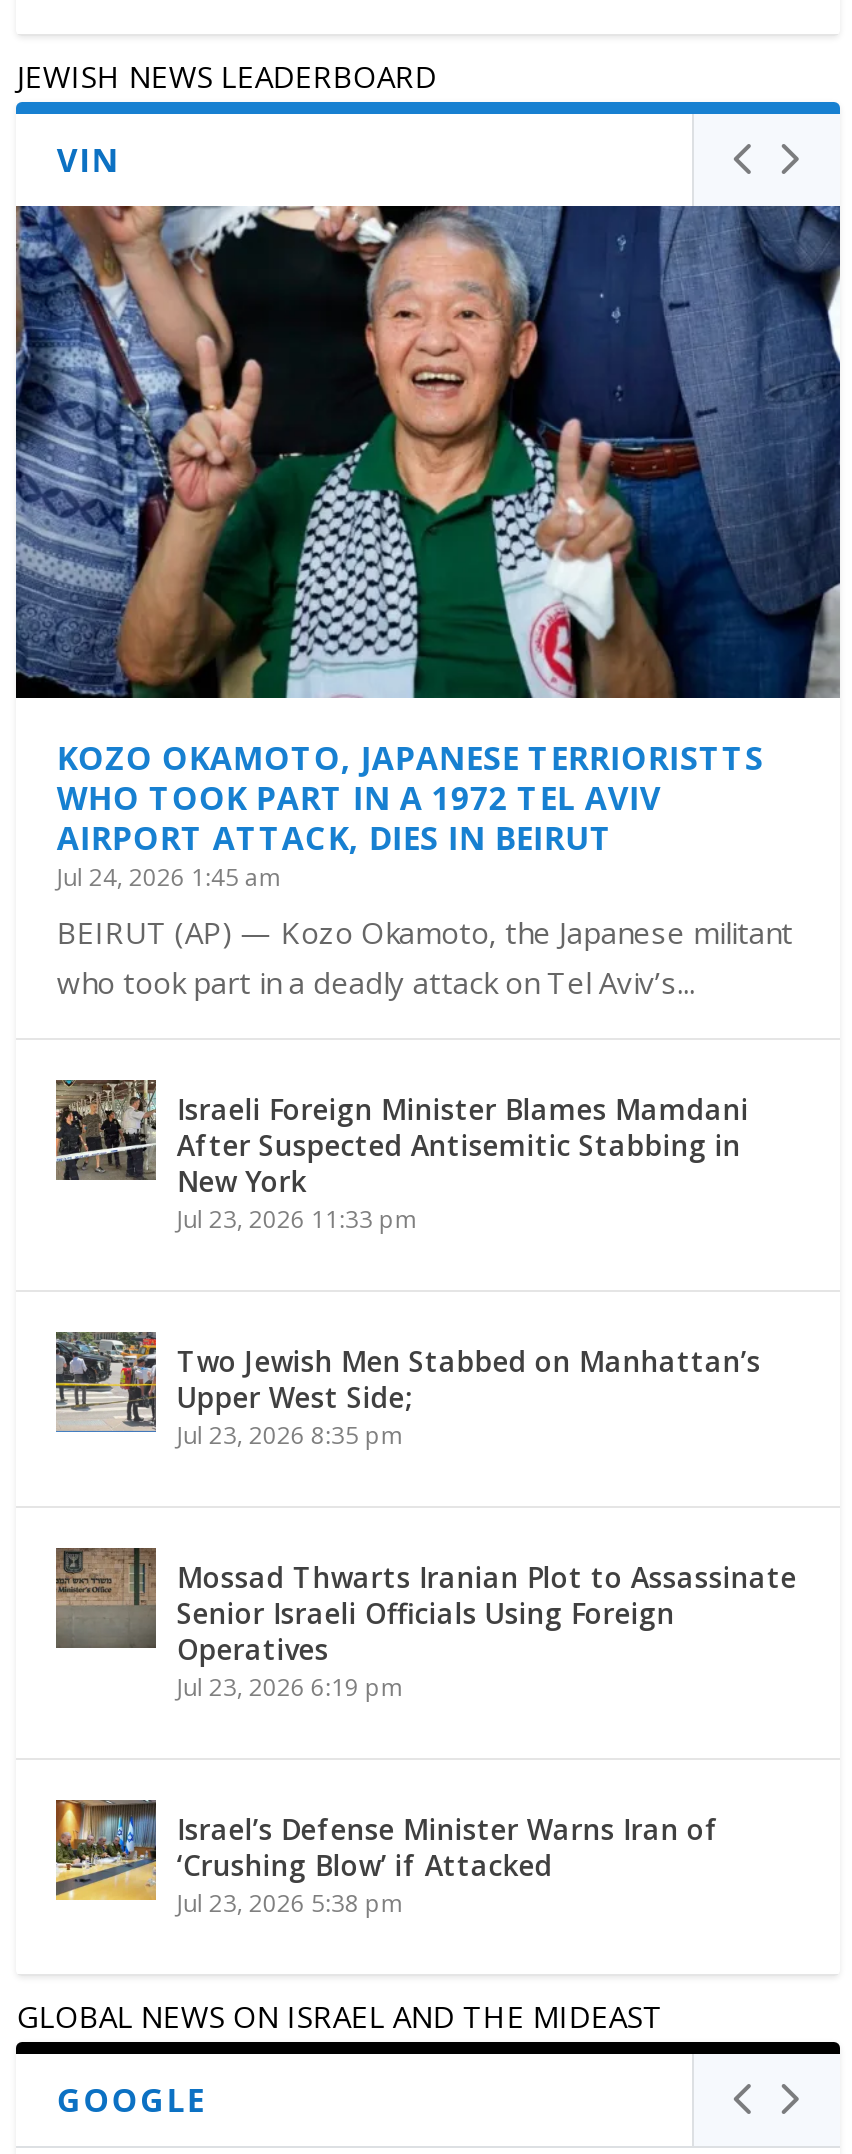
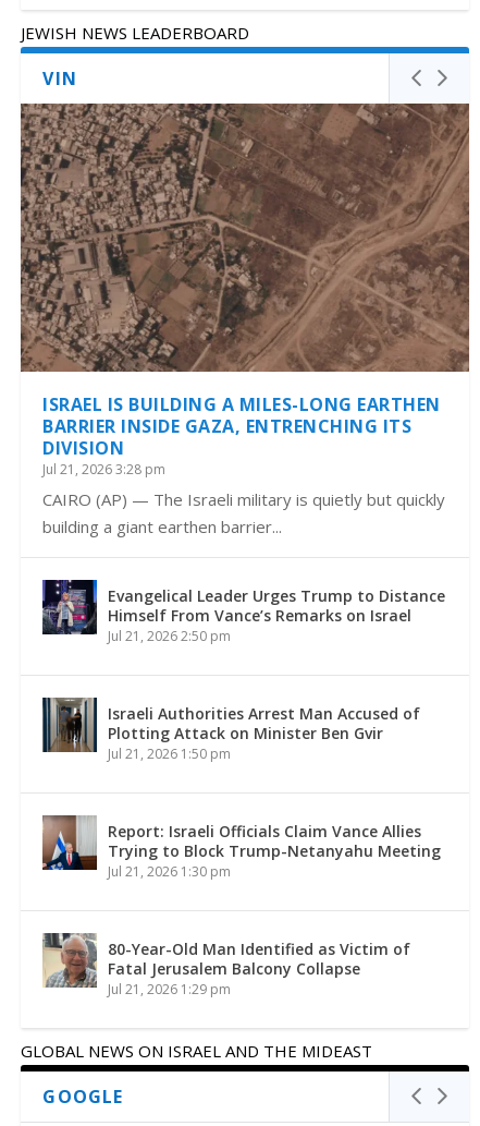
[14,204,842,1002] [image] | KOZO OKAMOTO, JAPANESE TERRIORISTTS | WHO TOOK PART IN A 1972 TEL AVIV | AIRPORT ATTACK, DIES IN BEIRUT | Jul 24, 2026 1:45 am | BEIRUT (AP) — Kozo Okamoto, the Japanese militant | who took part in a deadly attack on Tel Aviv’s... -> [20,102,470,537] [image] | ISRAEL IS BUILDING A MILES-LONG EARTHEN | BARRIER INSIDE GAZA, ENTRENCHING ITS | DIVISION | Jul 21, 2026 3:28 pm | CAIRO (AP) — The Israeli military is quietly but quickly | building a giant earthen barrier...
[54,1090,749,1236] [image] | Israeli Foreign Minister Blames Mamdani | After Suspected Antisemitic Stabbing in | New York | Jul 23, 2026 11:33 pm -> [41,579,446,645] [image] | Evangelical Leader Urges Trump to Distance | Himself From Vance’s Remarks on Israel | Jul 21, 2026 2:50 pm
[56,1330,761,1452] [image] | Two Jewish Men Stabbed on Manhattan’s | Upper West Side; | Jul 23, 2026 8:35 pm -> [42,697,421,763] [image] | Israeli Authorities Arrest Man Accused of | Plotting Attack on Minister Ben Gvir | Jul 21, 2026 1:50 pm
[56,1546,797,1704] [image] | Mossad Thwarts Iranian Plot to Assassinate | Senior Israeli Officials Using Foreign | Operatives | Jul 23, 2026 6:19 pm -> [42,814,441,881] [image] | Report: Israeli Officials Claim Vance Allies | Trying to Block Trump-Netanyahu Meeting | Jul 21, 2026 1:30 pm
[54,1800,719,1920] [image] | Israel’s Defense Minister Warns Iran of | ‘Crushing Blow’ if Attacked | Jul 23, 2026 5:38 pm -> [42,932,411,999] [image] | 80-Year-Old Man Identified as Victim of | Fatal Jerusalem Balcony Collapse | Jul 21, 2026 1:29 pm

